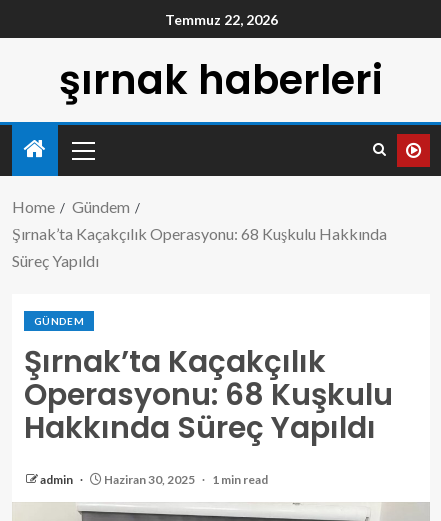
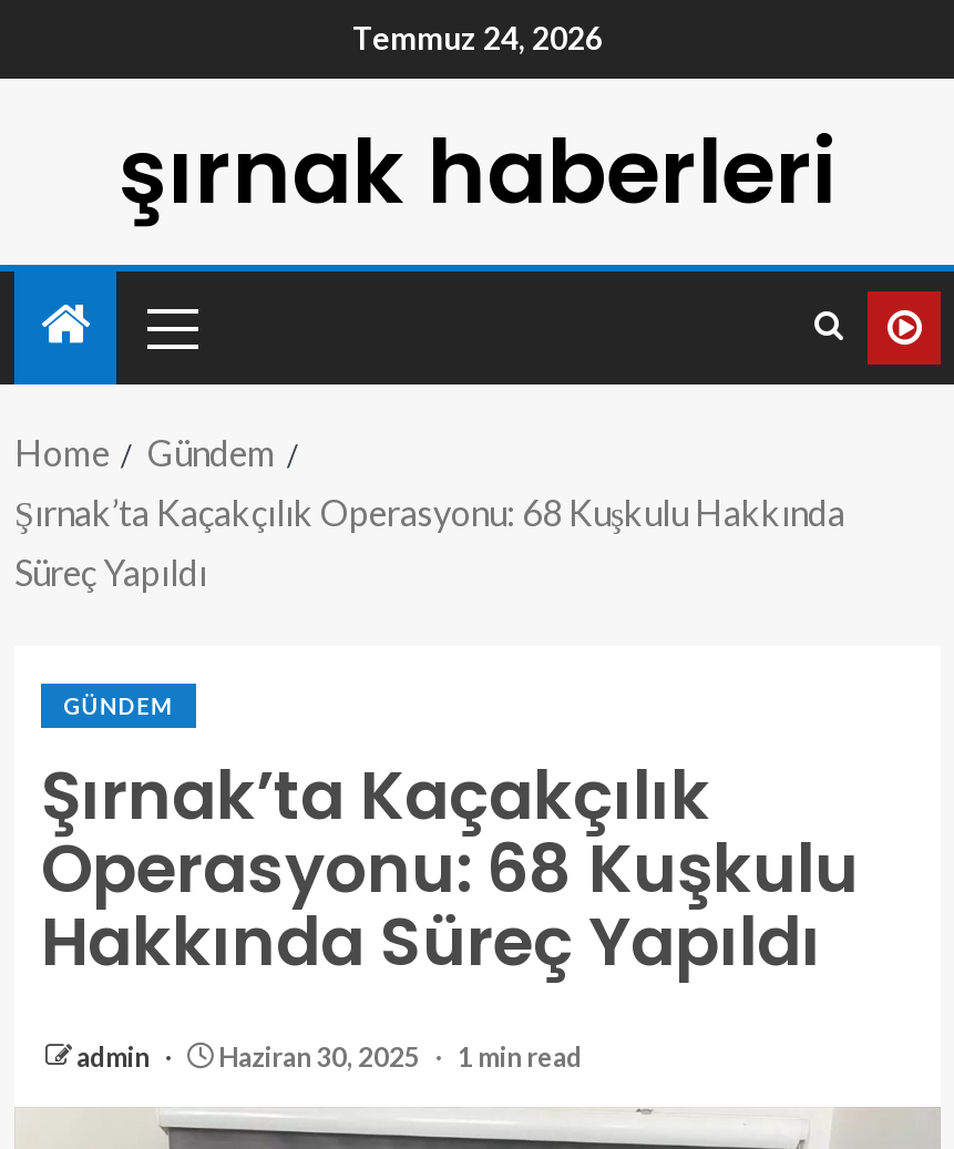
[164,11,277,28] Temmuz 22, 2026 -> [352,19,603,57] Temmuz 24, 2026

